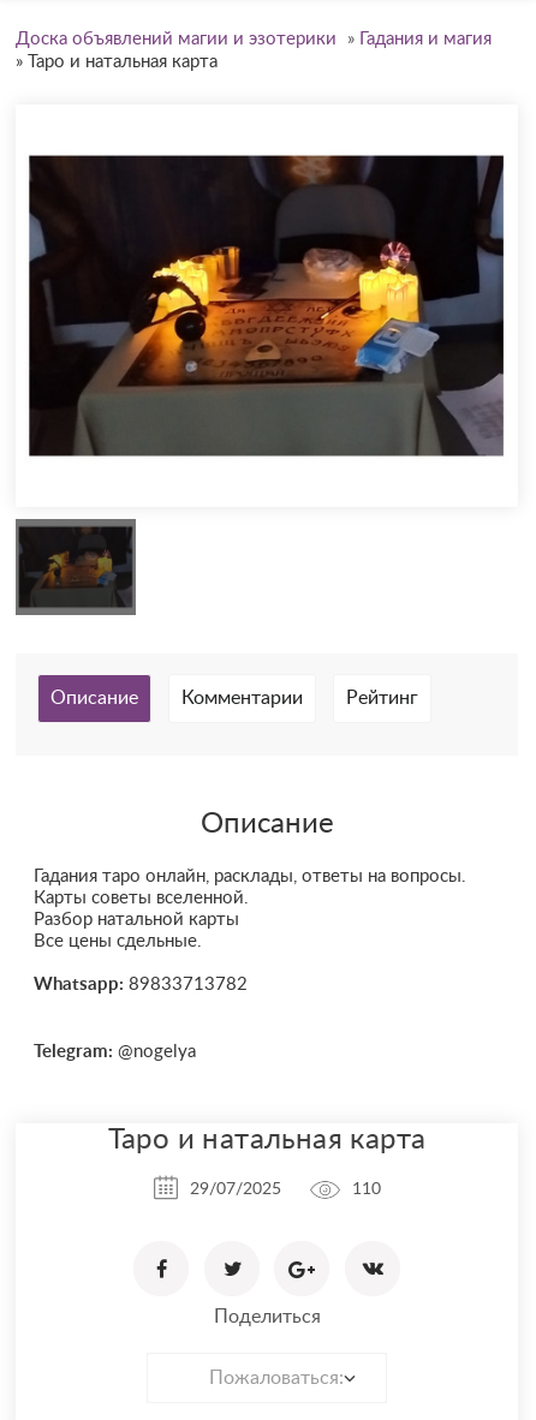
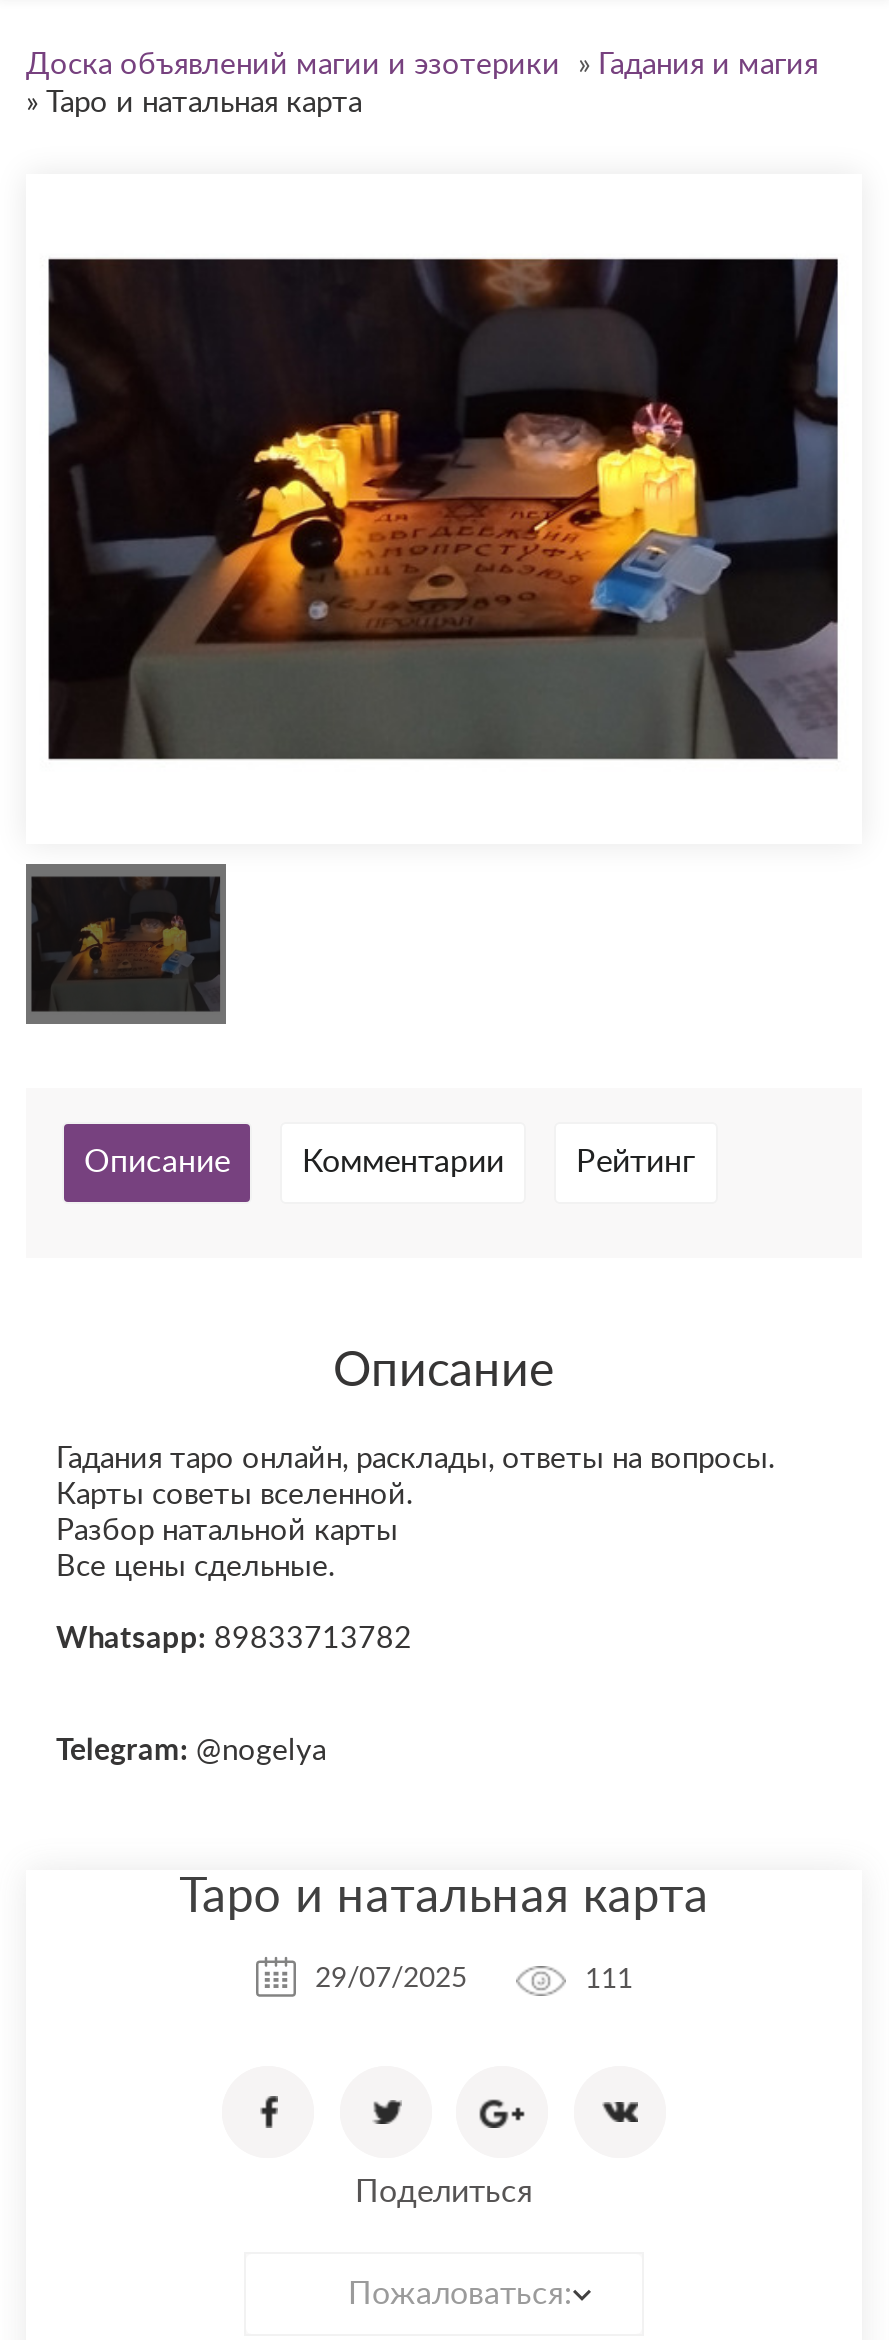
[352,1181,380,1198] 110 -> [585,1966,633,1994] 111

